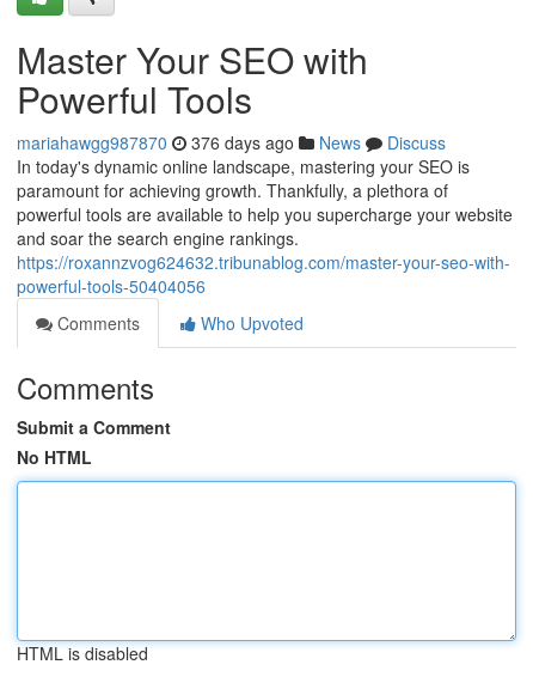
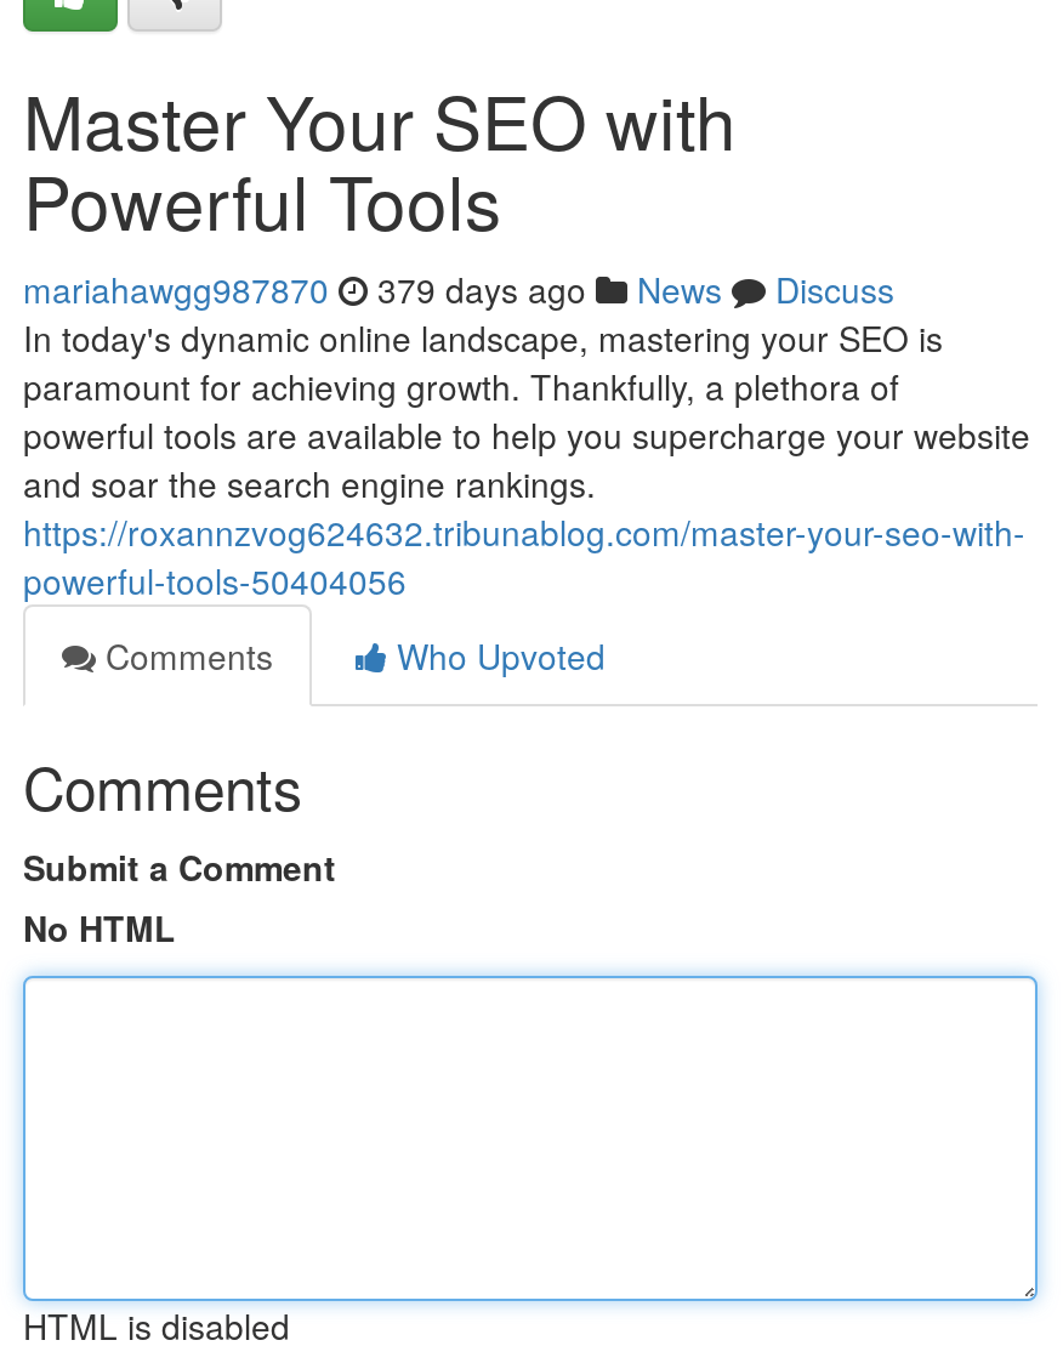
[17,130,446,154] mariahawgg987870 376 days ago News Discuss -> [23,265,894,313] mariahawgg987870 379 days ago News Discuss

